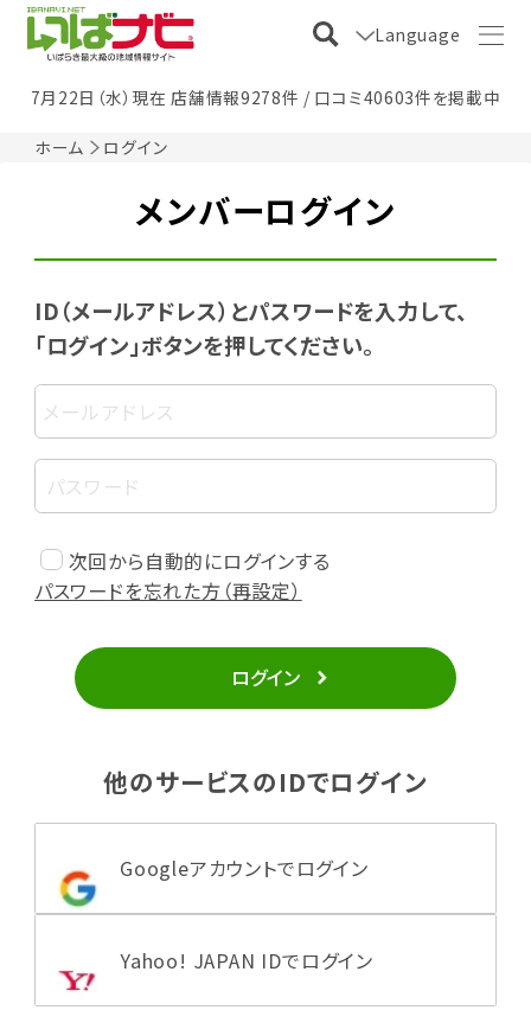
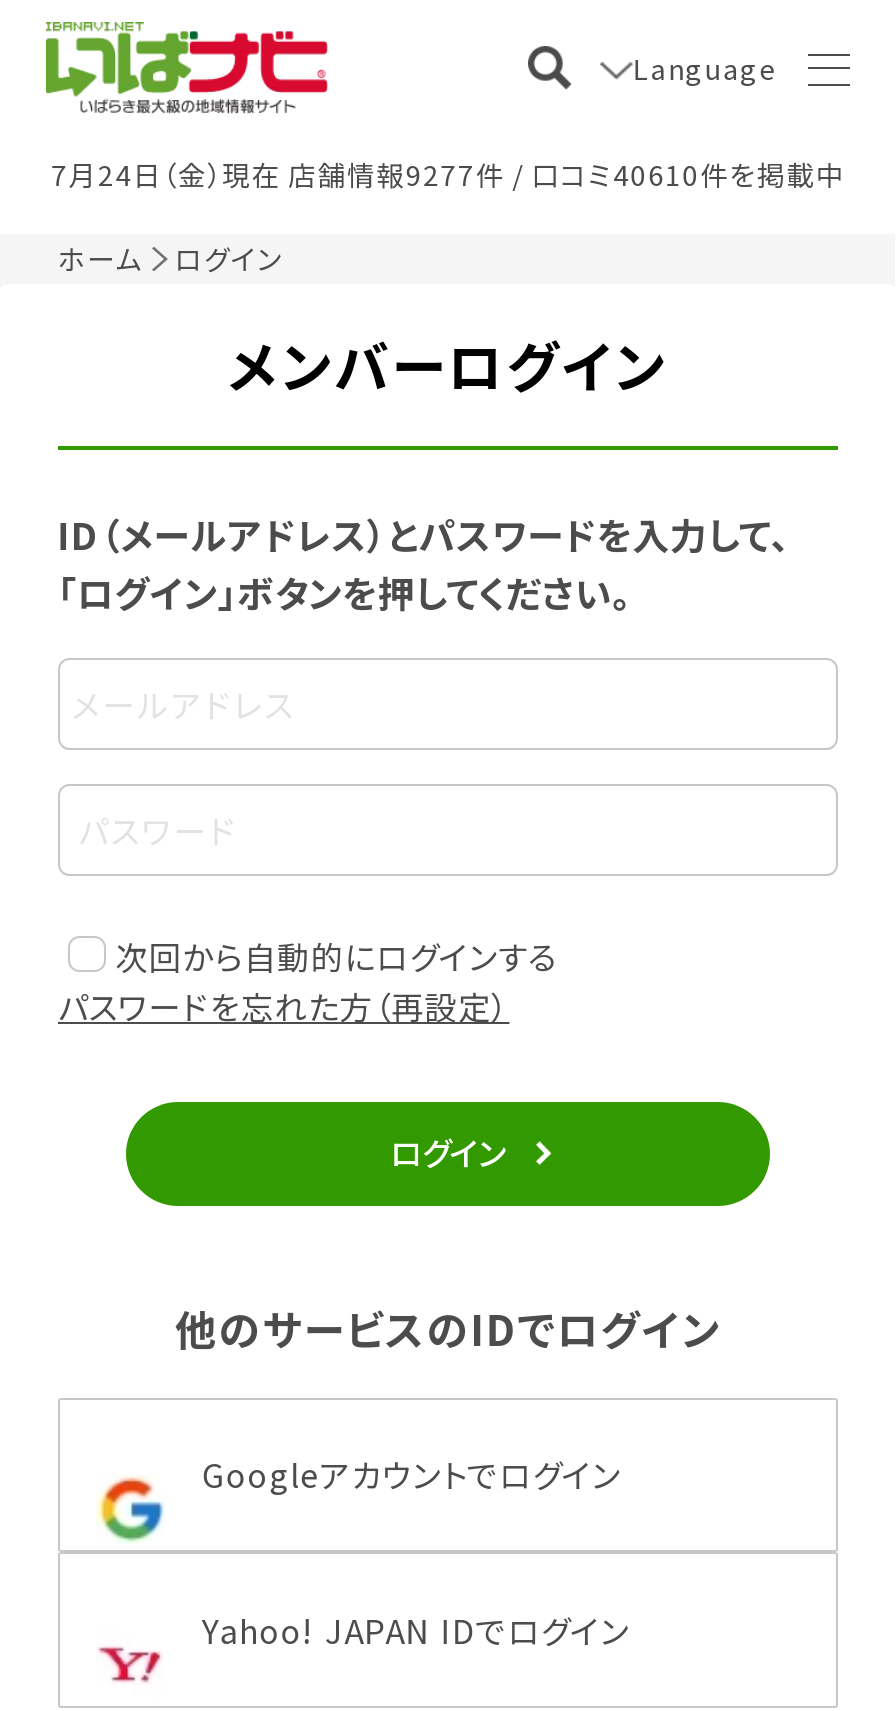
[30,85,501,109] 7月22日（水）現在 店舗情報9278件 / 口コミ40603件を掲載中 -> [51,153,845,193] 7月24日（金）現在 店舗情報9277件 / 口コミ40610件を掲載中

